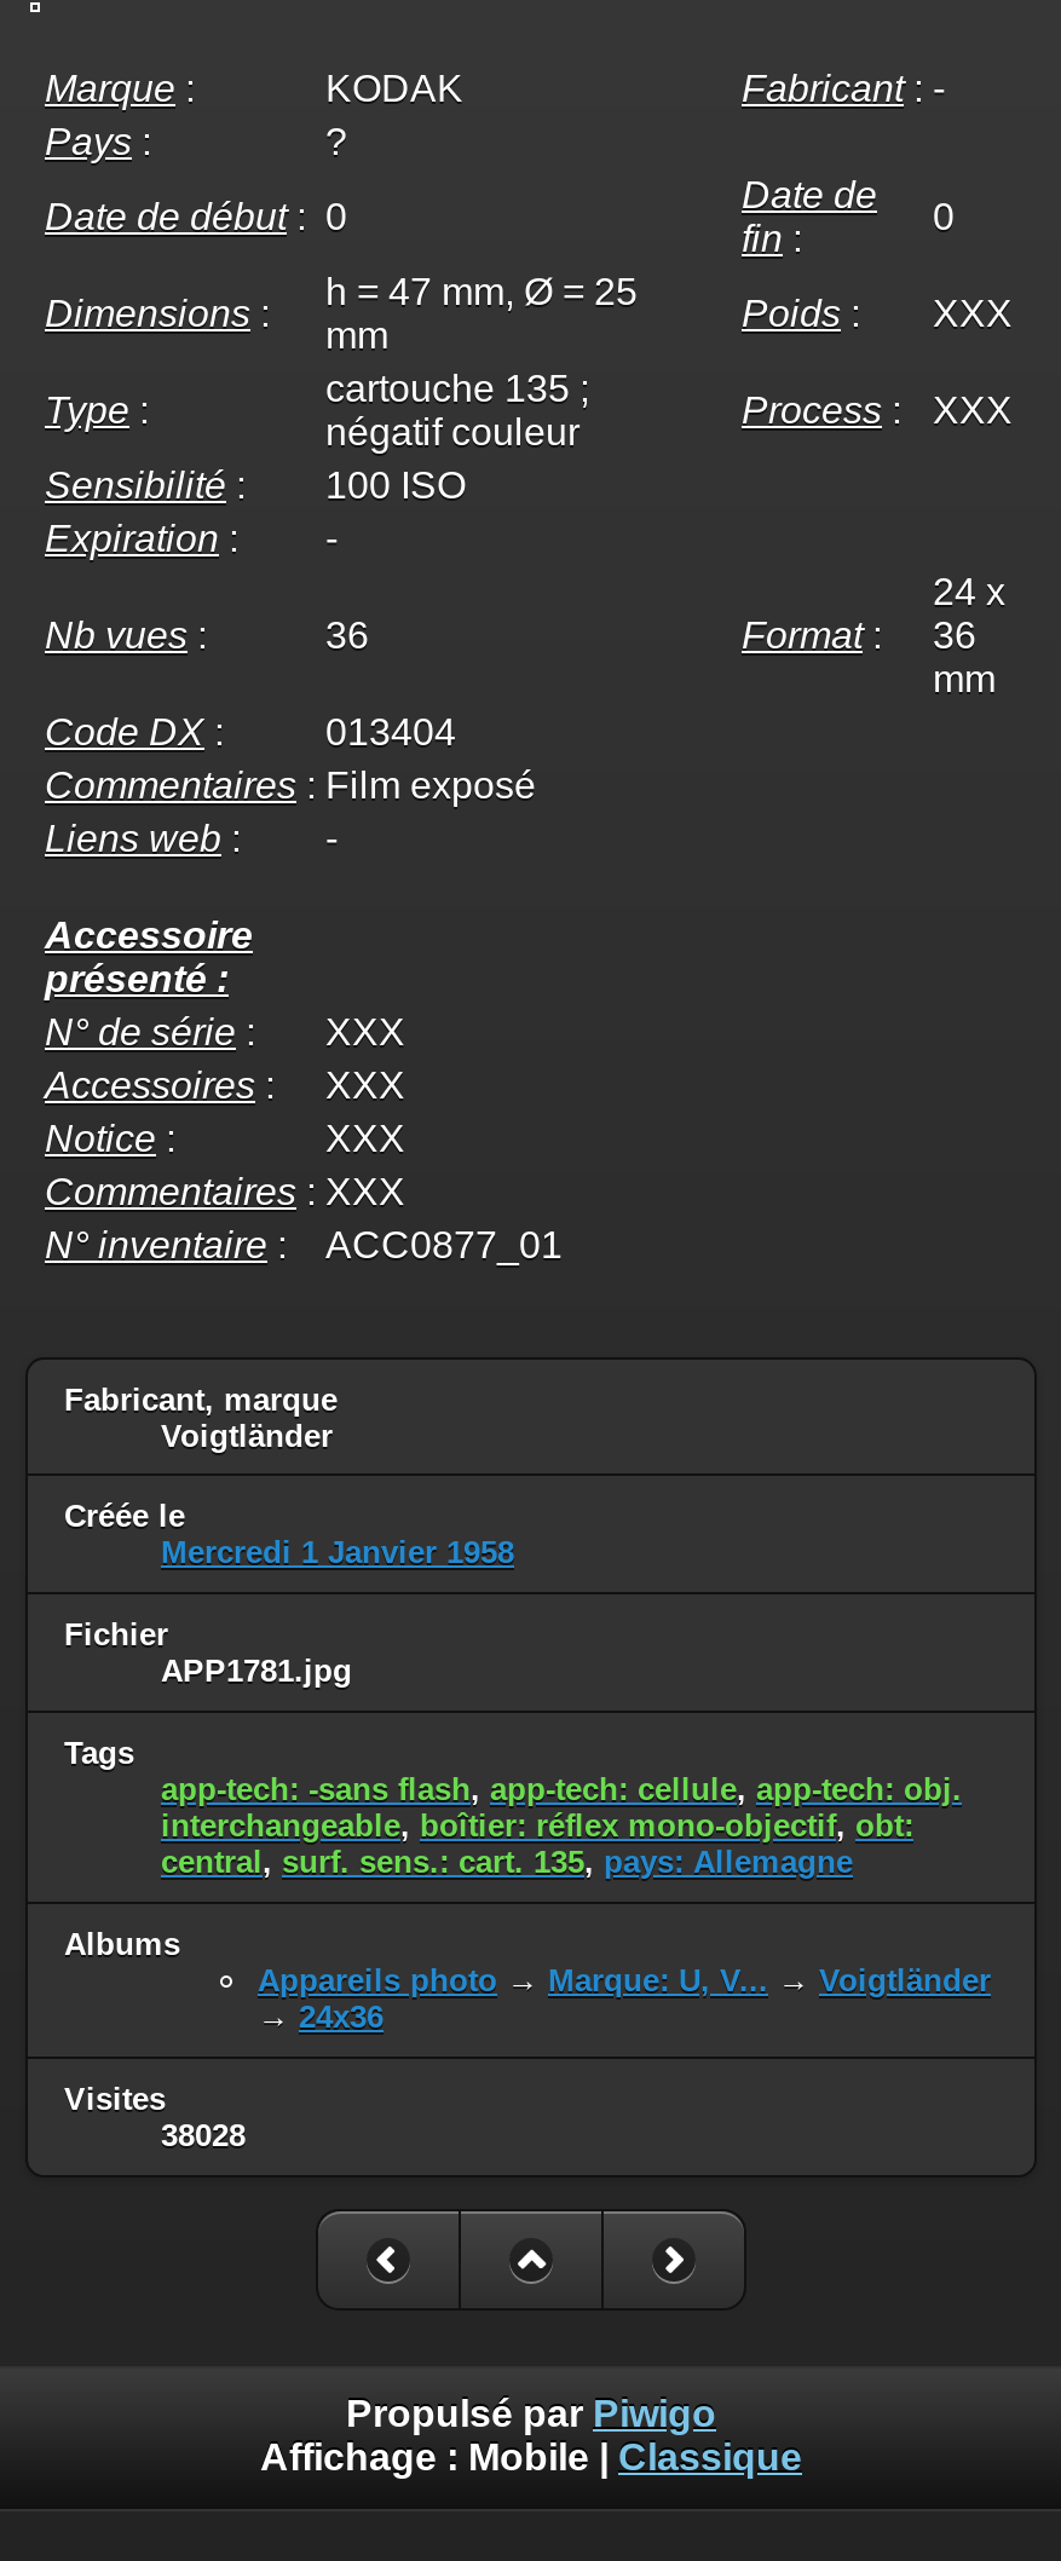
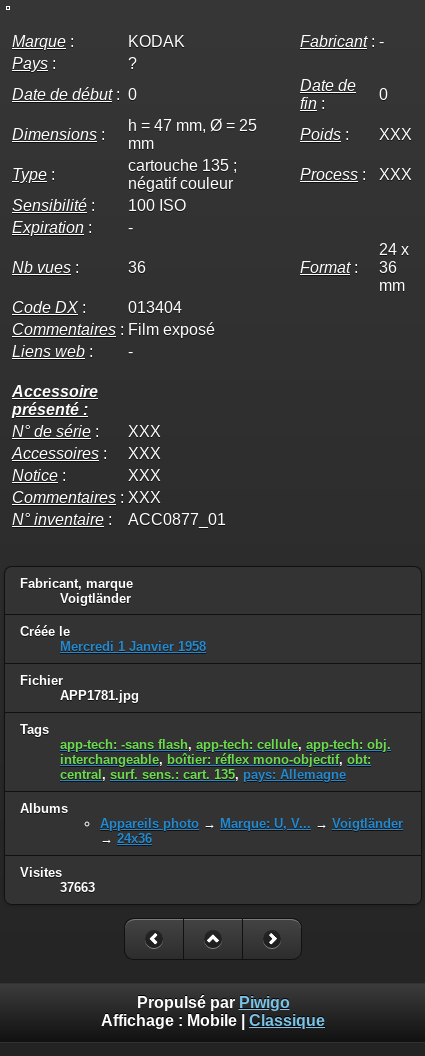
[161,2117,246,2153] 38028 -> [60,880,95,895] 37663

